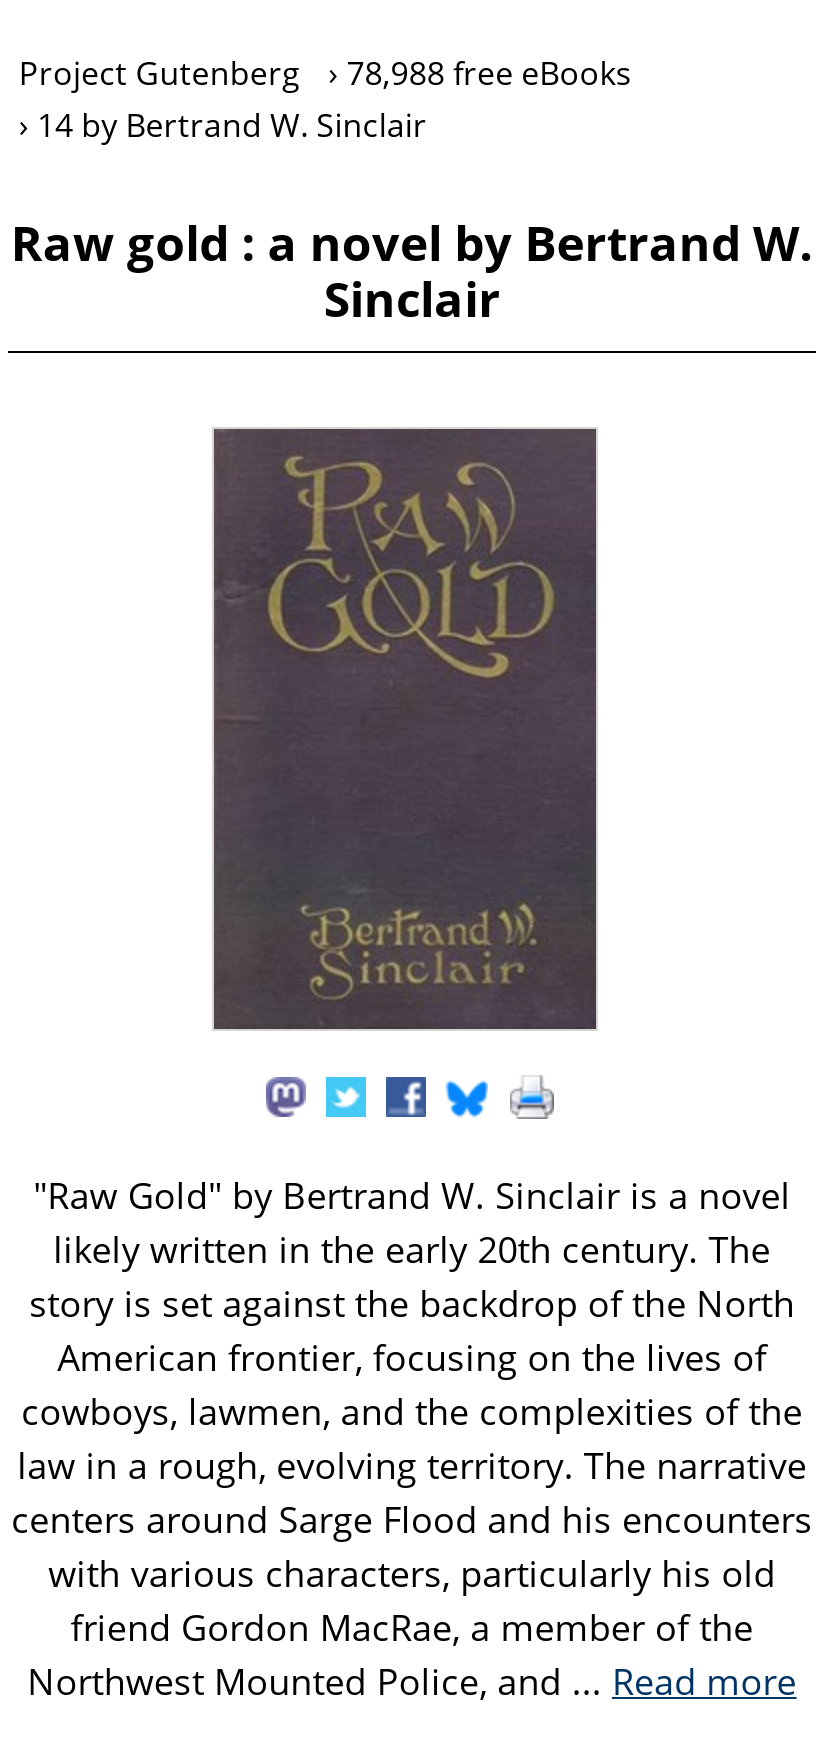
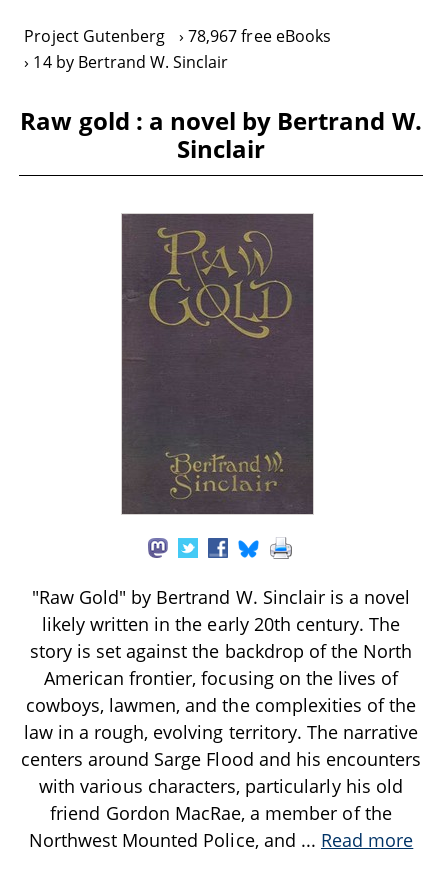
[19,51,632,95] Project Gutenberg 78,988 free eBooks -> [24,25,331,47] Project Gutenberg 78,967 free eBooks

